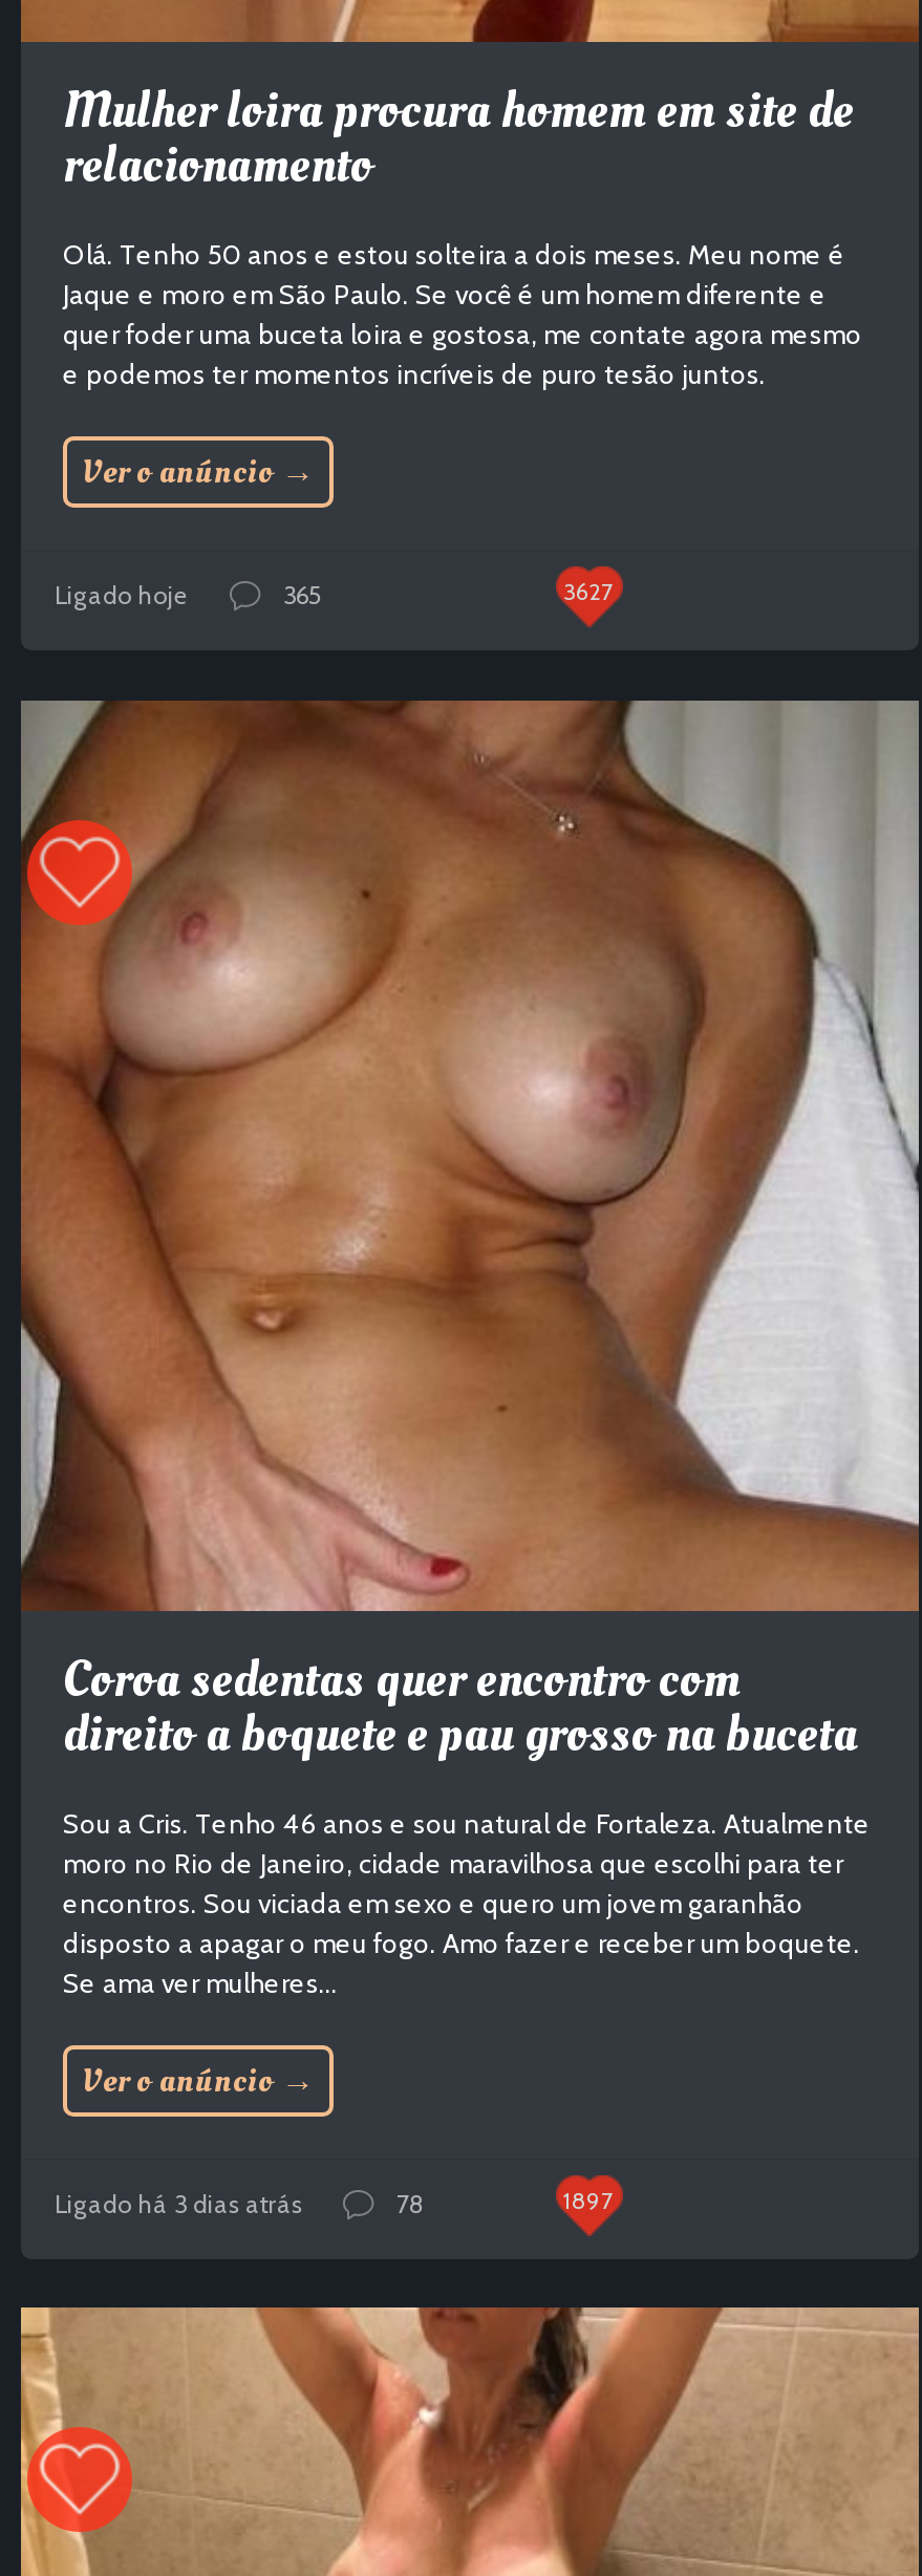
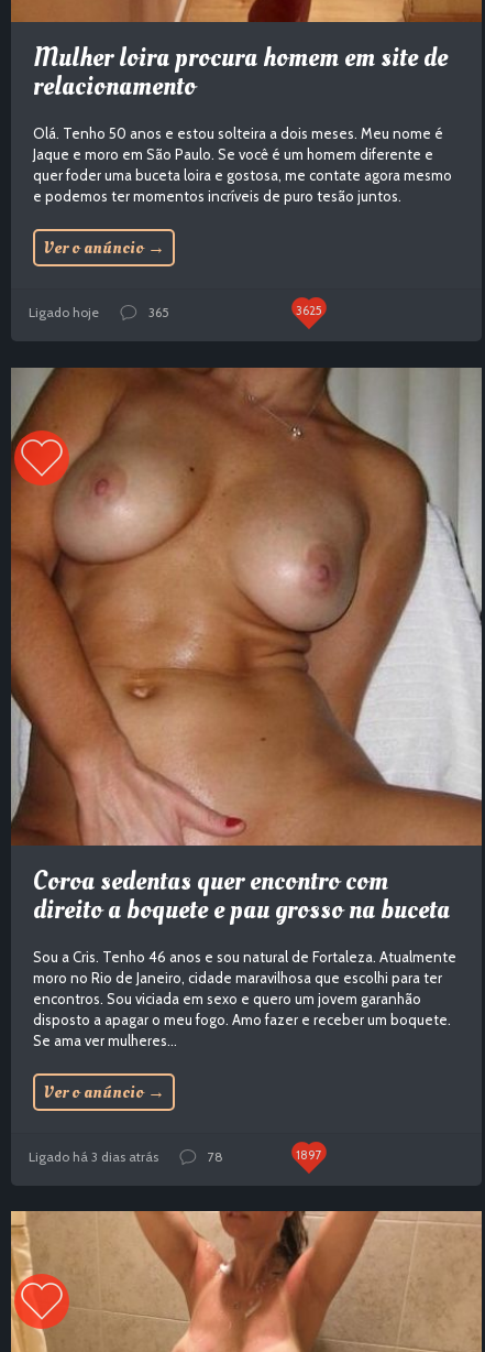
[563,578,614,607] 3627 -> [295,303,322,319] 3625

